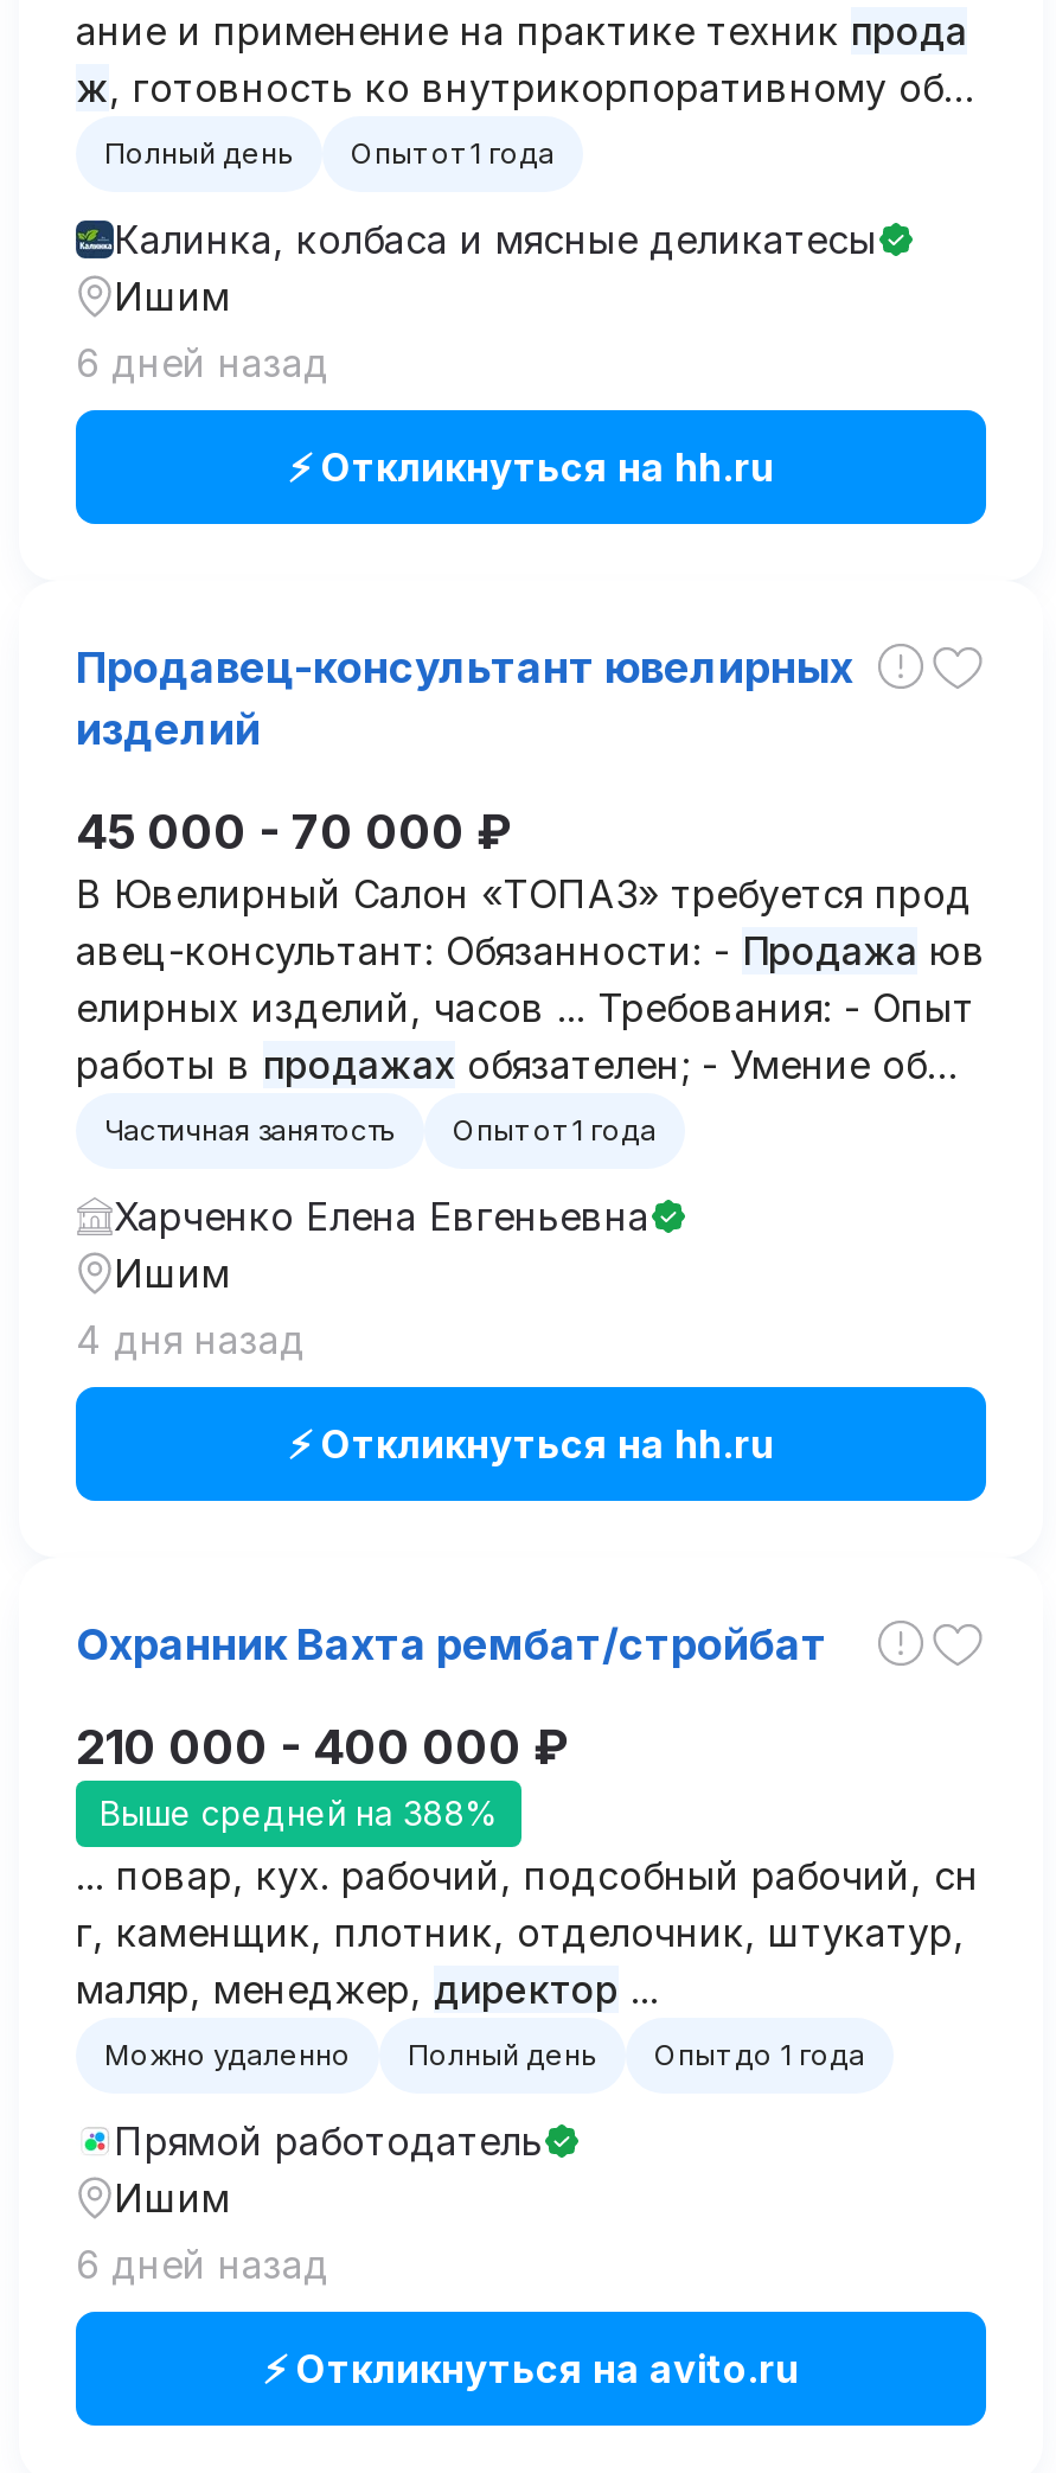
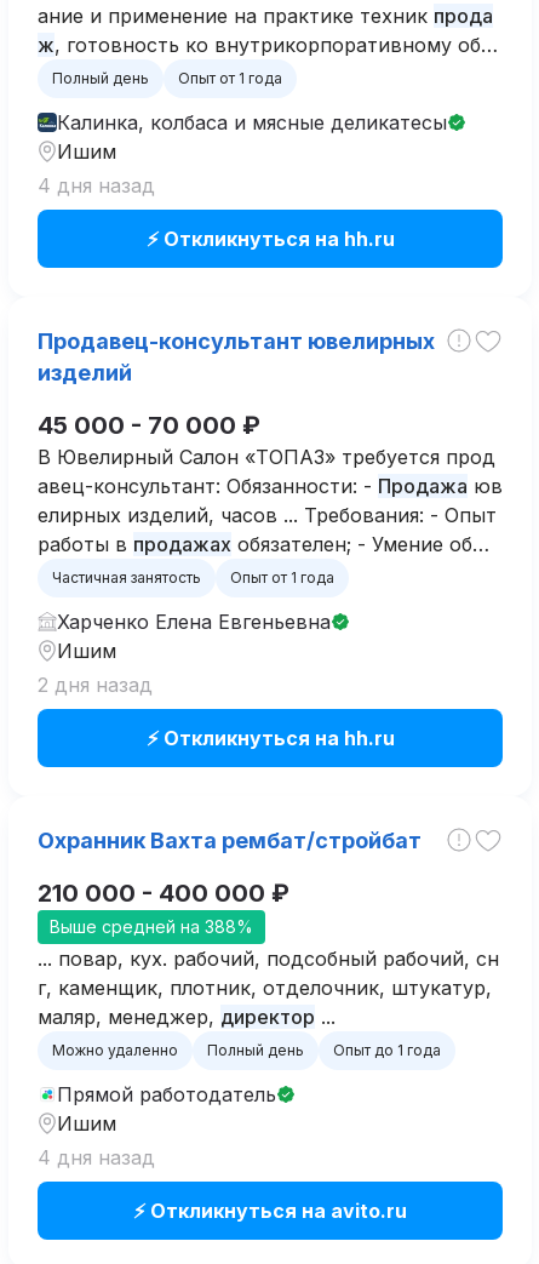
[76,339,329,386] 6 дней назад -> [38,173,155,198] 4 дня назад
[76,1316,306,1363] 4 дня назад -> [38,673,153,697] 2 дня назад
[76,2241,329,2288] 6 дней назад -> [38,1145,155,1169] 4 дня назад

